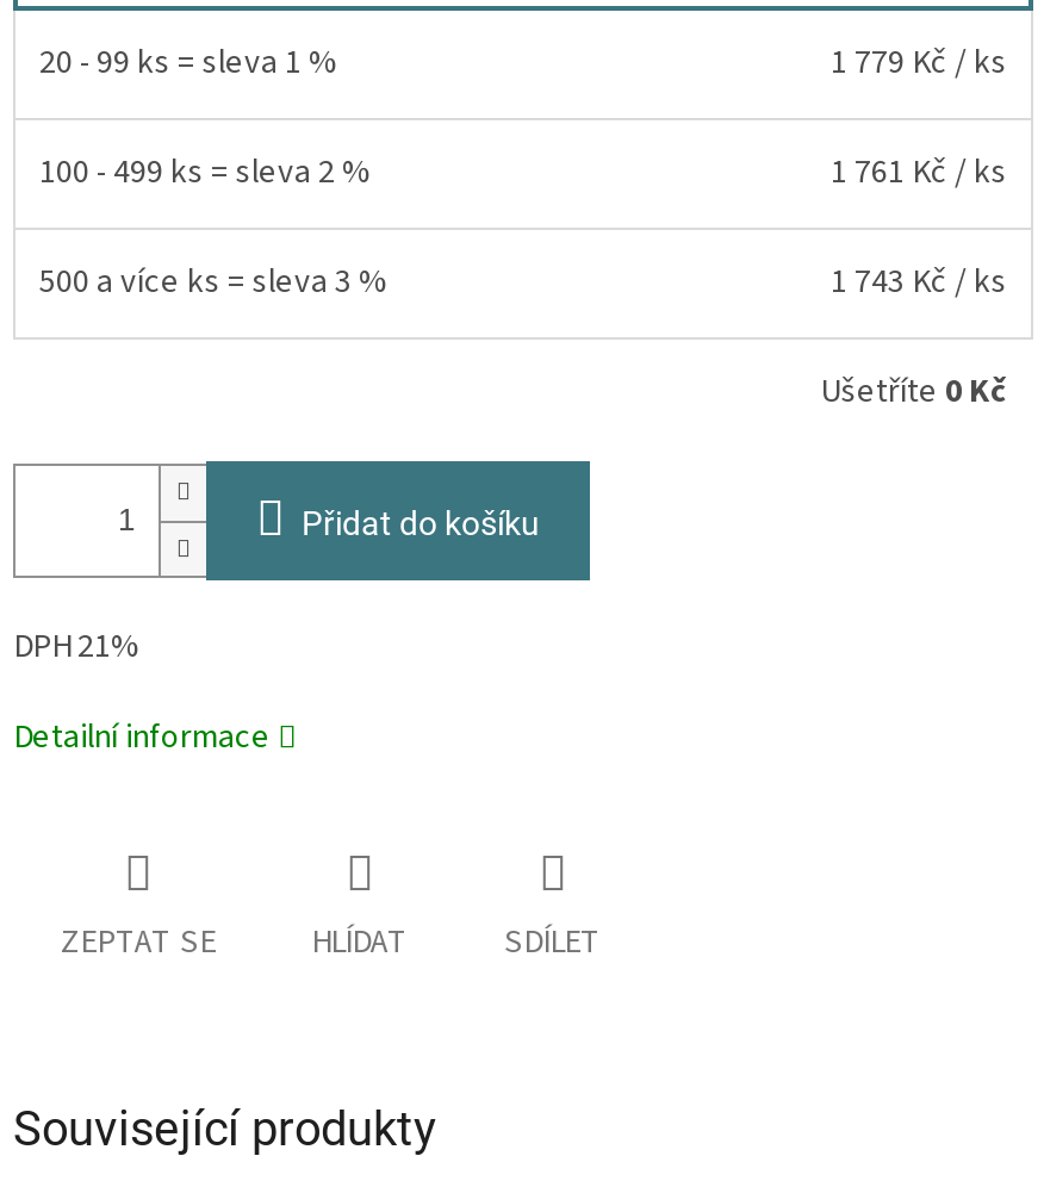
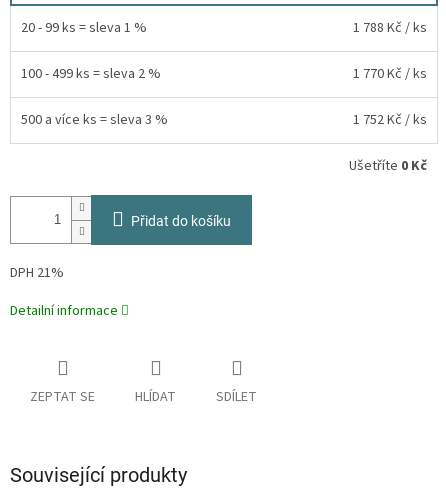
[831,38,1007,86] 1 779 Kč / ks -> [353,17,427,37] 1 788 Kč / ks
[831,148,1007,195] 1 761 Kč / ks -> [353,63,427,83] 1 770 Kč / ks
[831,257,1007,305] 1 743 Kč / ks -> [353,109,427,129] 1 752 Kč / ks

